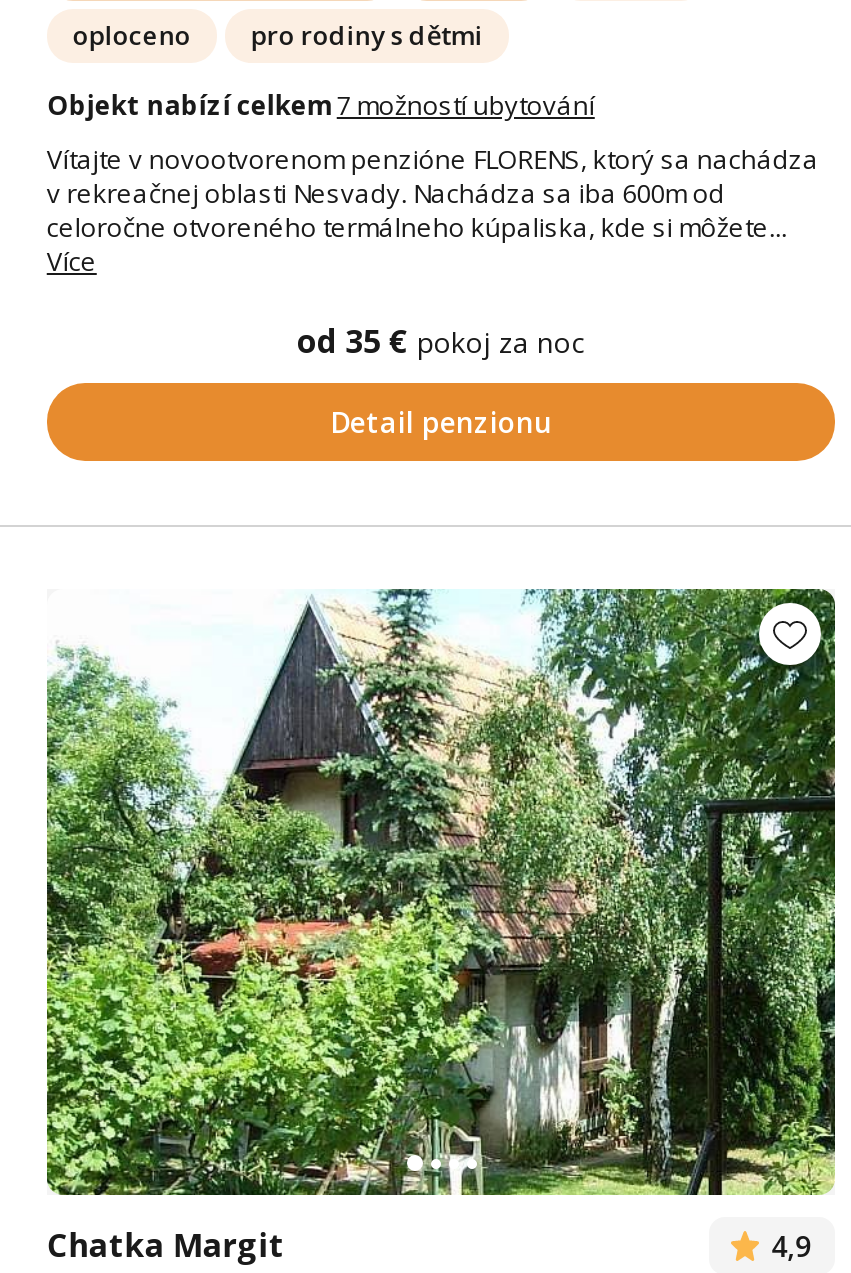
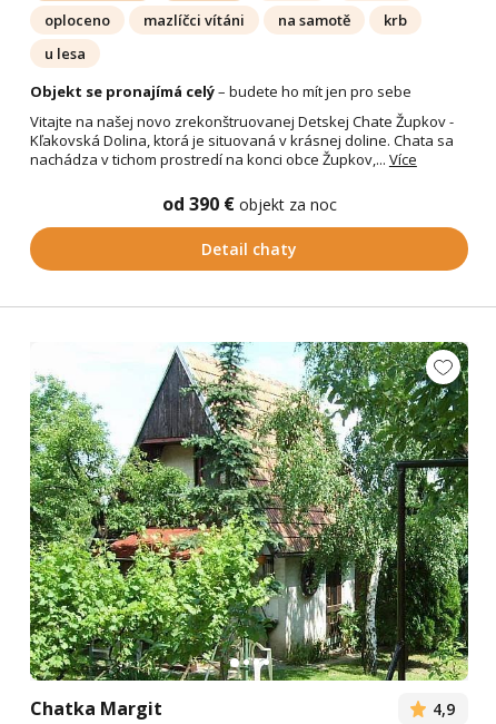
[47,18,819,440] pro rodiny s dětmi | Objekt nabízí celkem 7 možností ubytování | Vítajte v novootvorenom penzióne FLORENS, ktorý sa nachádza | v rekreačnej oblasti Nesvady. Nachádza sa iba 600m od | celoročne otvoreného termálneho kúpaliska, kde si môžete... | Více | od 35 €pokoj za noc | Detail penzionu -> [30,10,454,260] mazlíčci vítáni | na samotě | krb | u lesa | Objekt se pronajímá celý– budete ho mít jen pro sebe | Vitajte na našej novo zrekonštruovanej Detskej Chate Župkov - | Kľakovská Dolina, ktorá je situovaná v krásnej doline. Chata sa | nachádza v tichom prostredí na konci obce Župkov,... Více | od 390 €objekt za noc | Detail chaty

